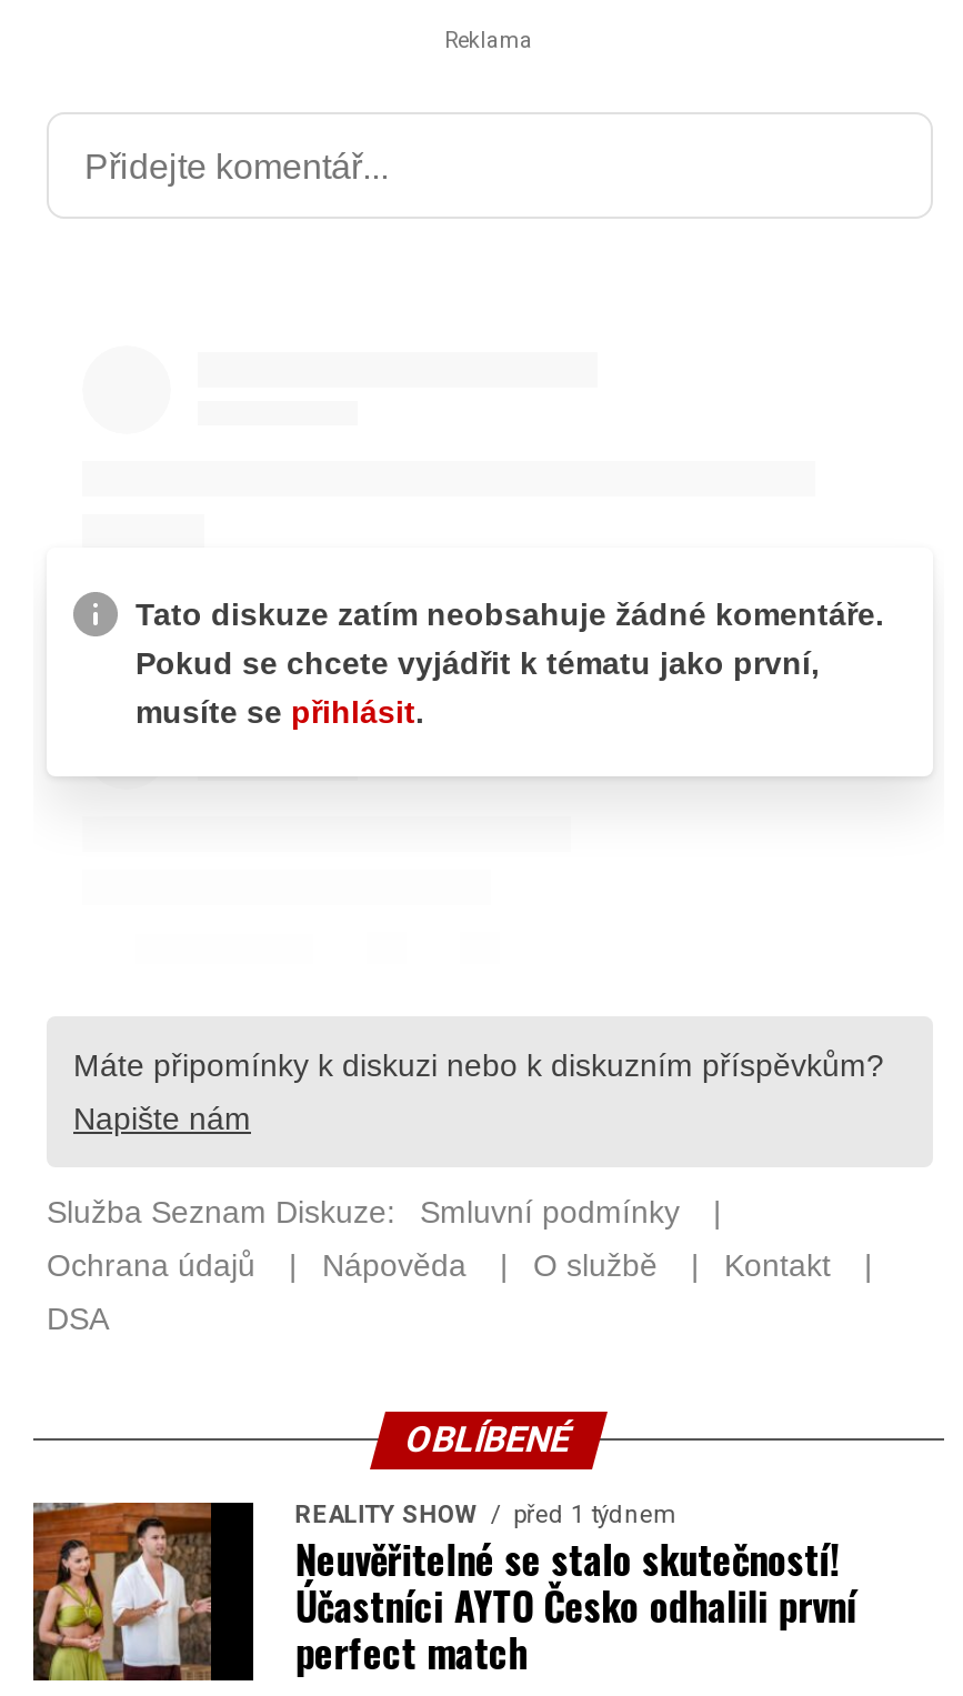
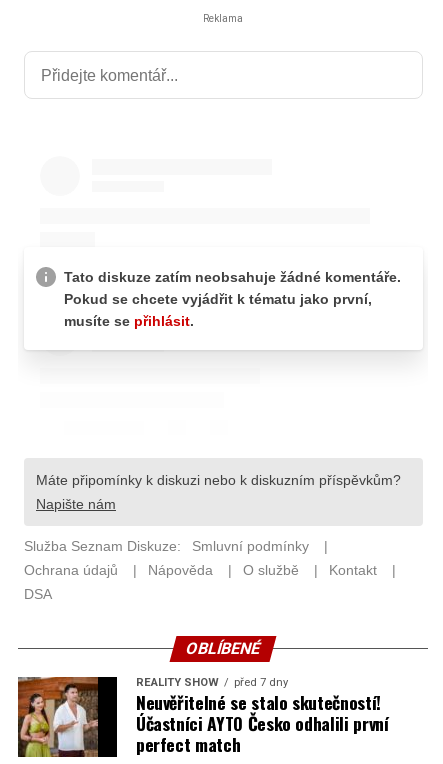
[295,1500,677,1529] REALITY SHOW před 1 týdnem -> [136,676,288,689] REALITY SHOW před 7 dny

